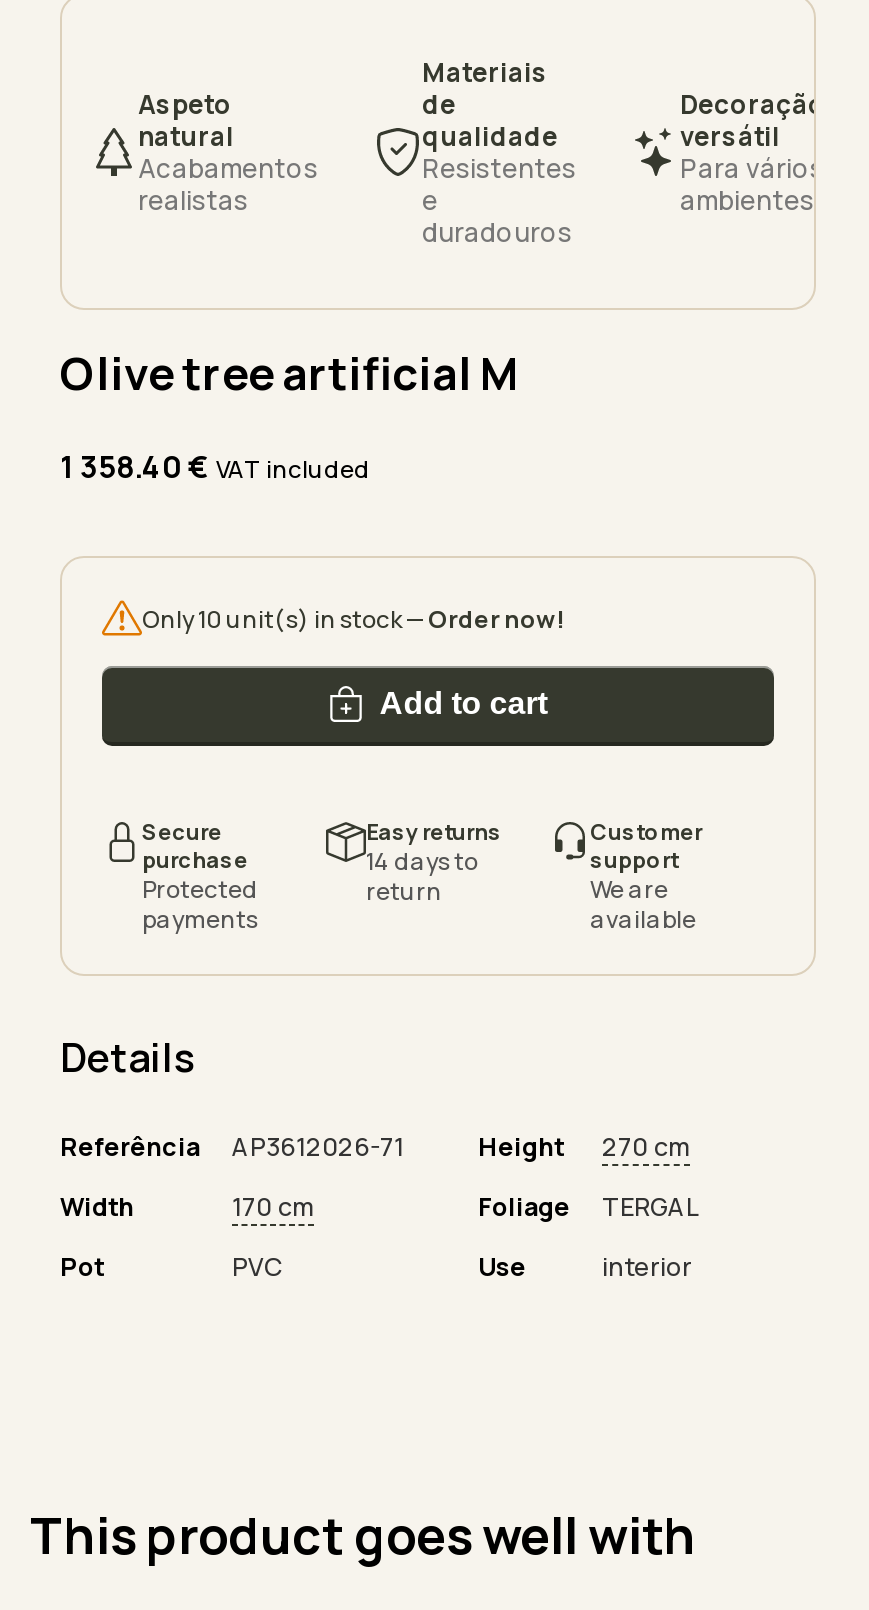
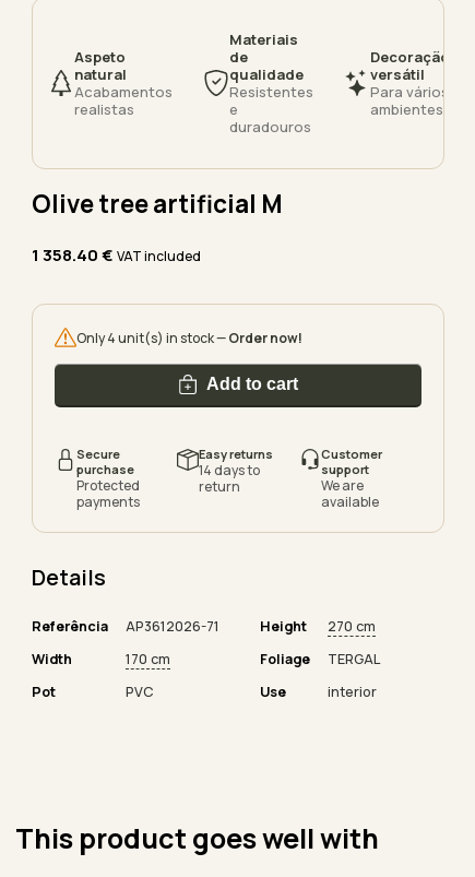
[142,601,564,635] Only 10 unit(s) in stock — Order now! -> [76,328,302,347] Only 4 unit(s) in stock — Order now!

